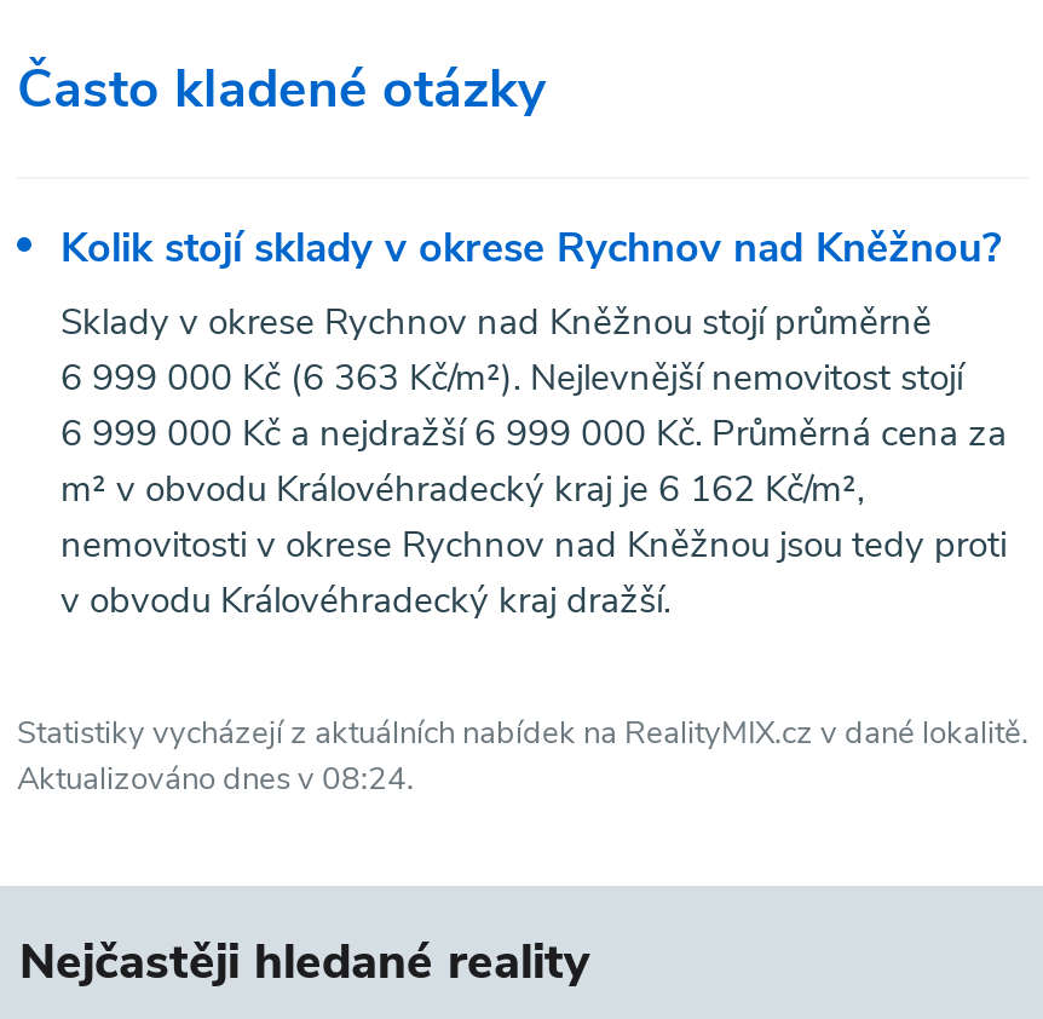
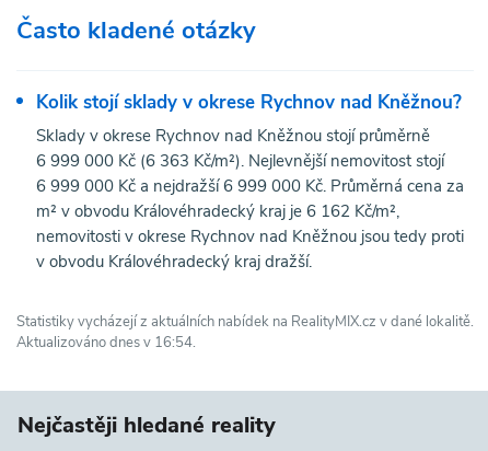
[17,758,414,801] Aktualizováno dnes v 08:24. -> [16,333,196,352] Aktualizováno dnes v 16:54.

